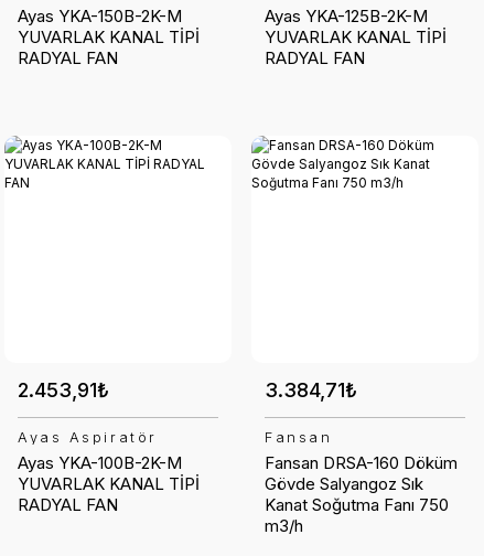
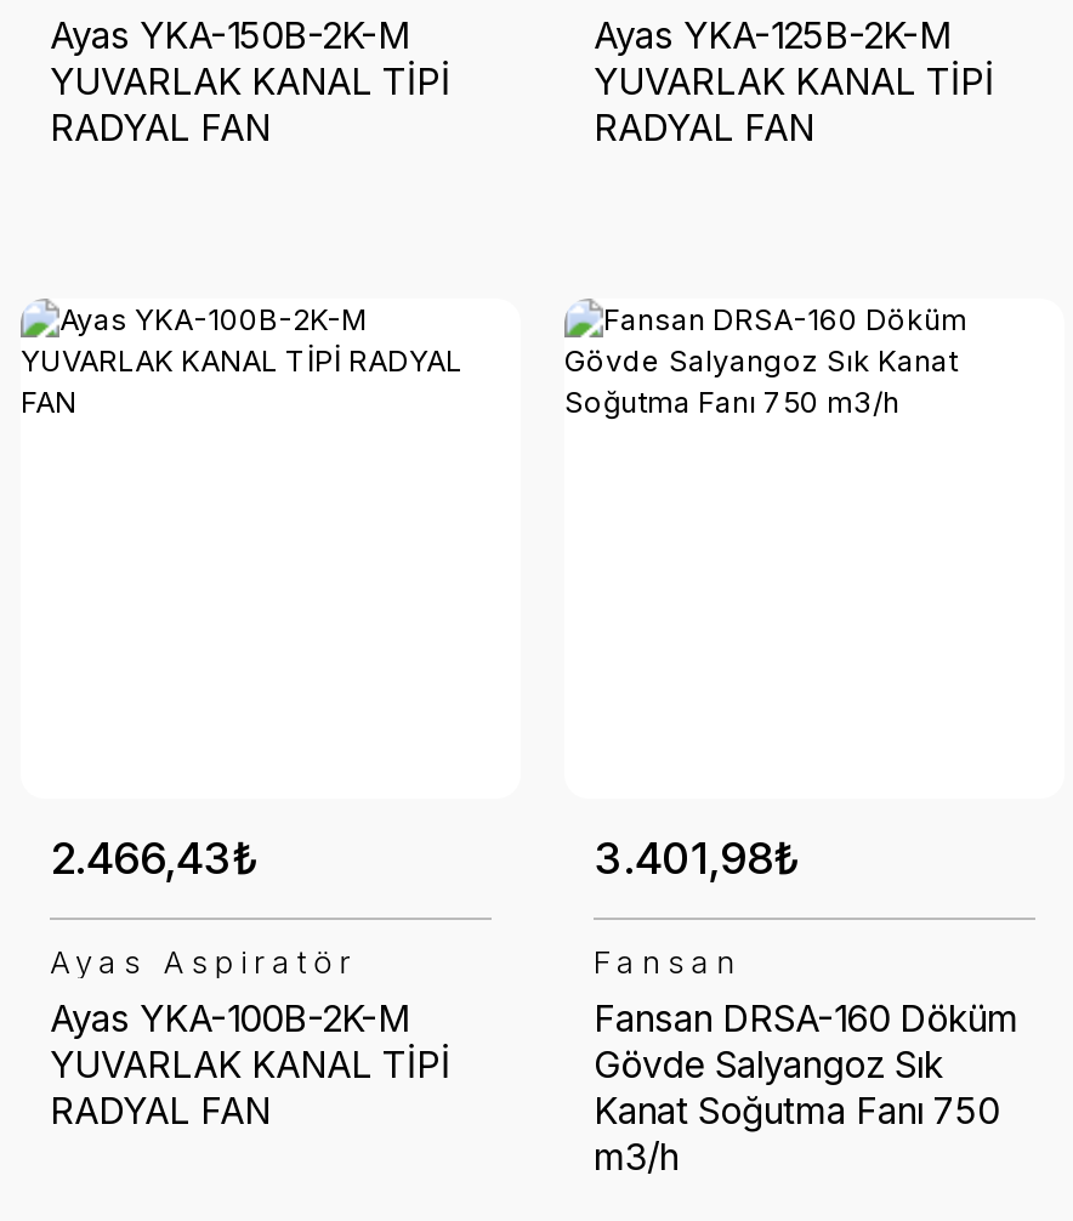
[18,378,109,401] 2.453,91₺ -> [50,832,259,883] 2.466,43₺
[265,378,357,401] 3.384,71₺ -> [594,832,800,883] 3.401,98₺

